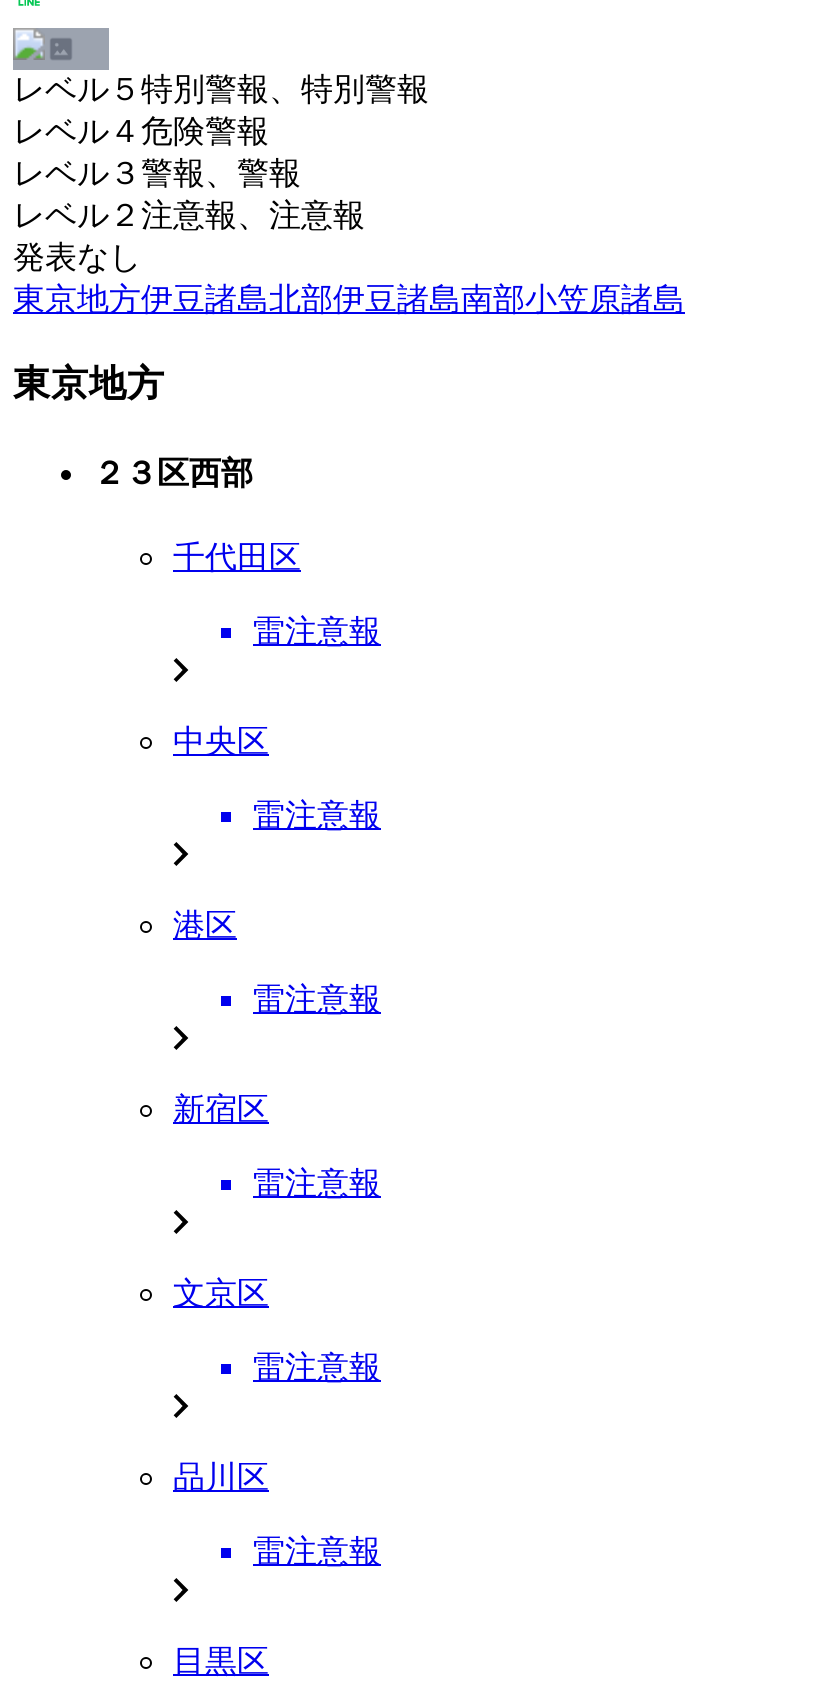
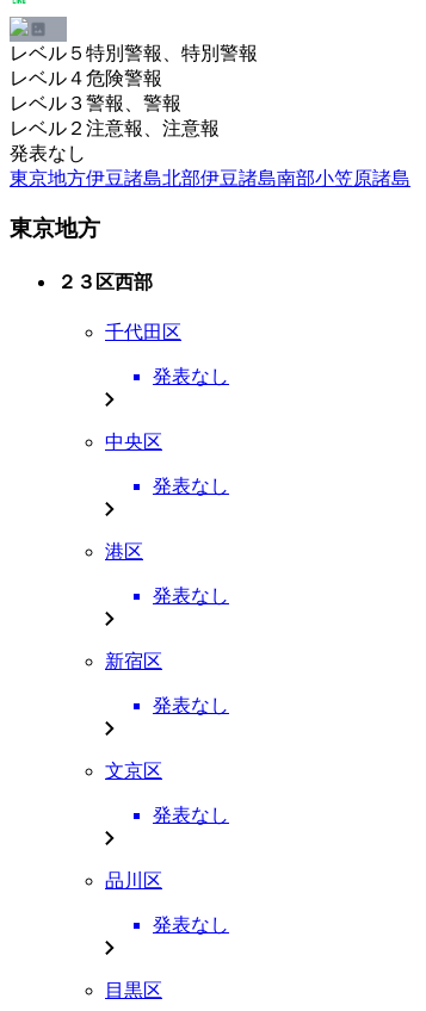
[253,614,381,648] 雷注意報 -> [153,366,229,386] 発表なし
[253,798,381,832] 雷注意報 -> [153,476,229,496] 発表なし
[253,982,381,1016] 雷注意報 -> [153,585,229,606] 発表なし
[253,1166,381,1200] 雷注意報 -> [153,695,229,715] 発表なし
[253,1350,381,1384] 雷注意報 -> [153,805,229,825] 発表なし
[253,1534,381,1568] 雷注意報 -> [153,914,229,935] 発表なし

